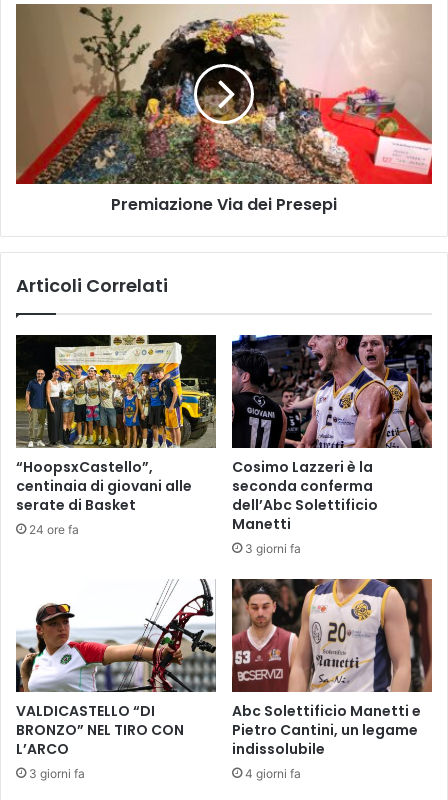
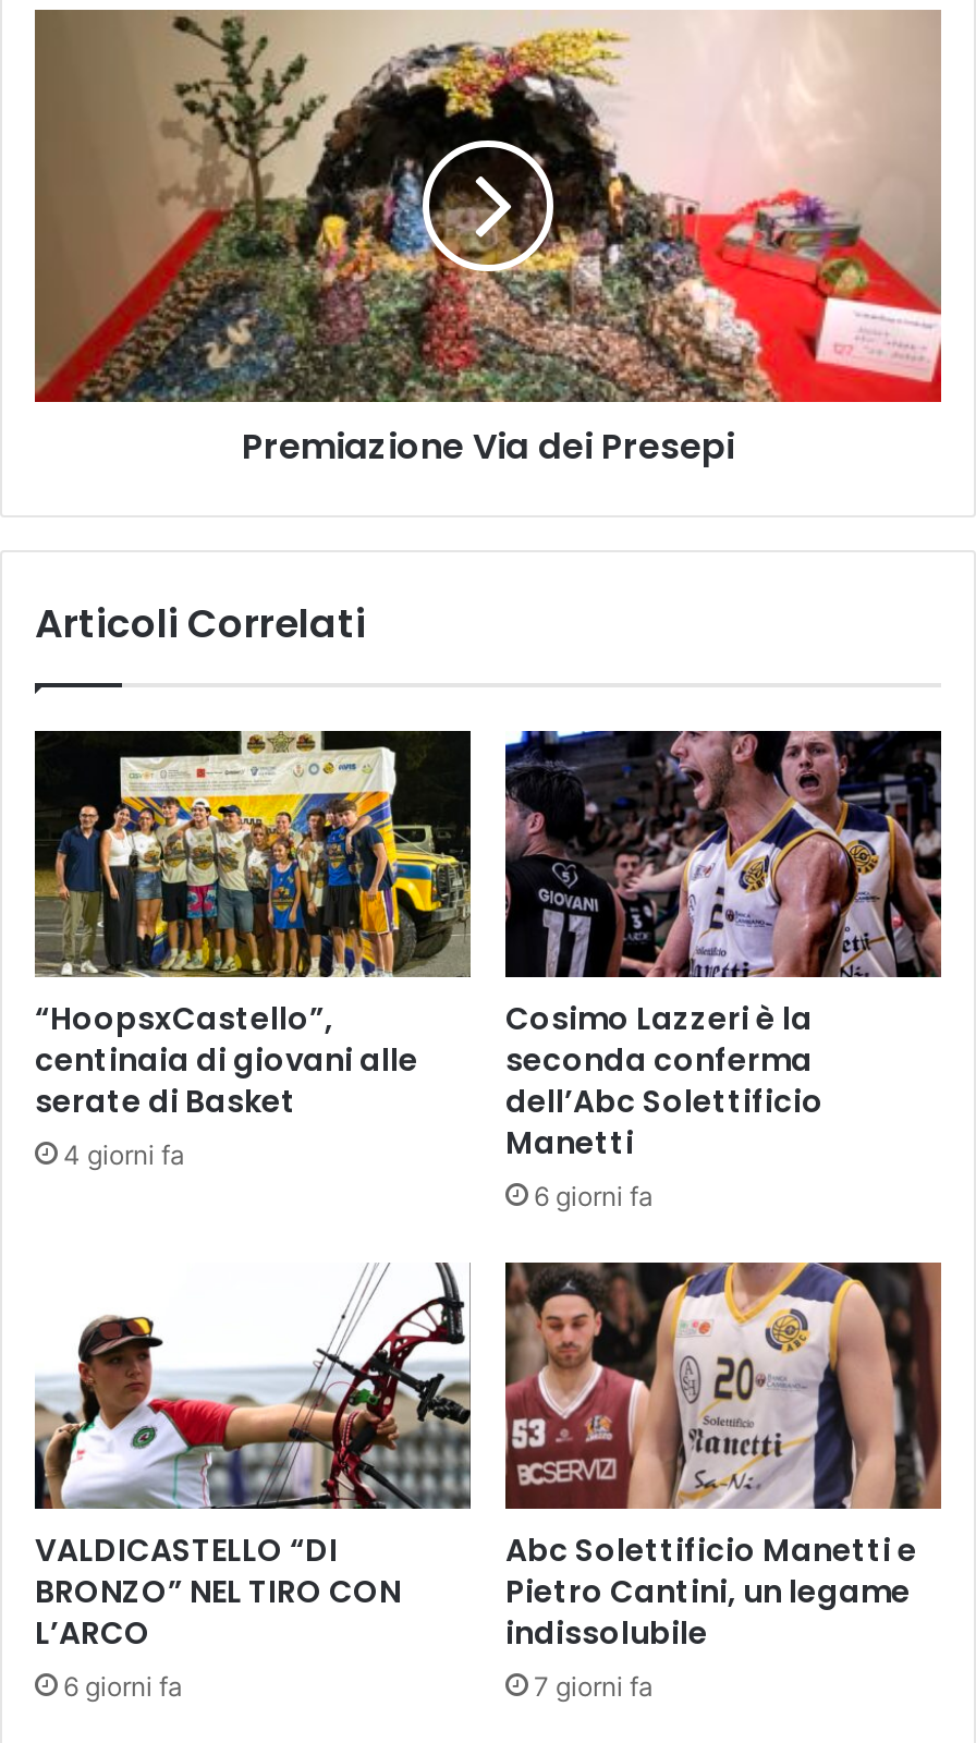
[29,522,79,537] 24 ore fa -> [63,1137,185,1170] 4 giorni fa
[245,541,301,556] 3 giorni fa -> [534,1179,654,1211] 6 giorni fa
[29,766,85,781] 3 giorni fa -> [63,1668,183,1701] 6 giorni fa
[245,766,301,781] 4 giorni fa -> [534,1668,654,1701] 7 giorni fa

